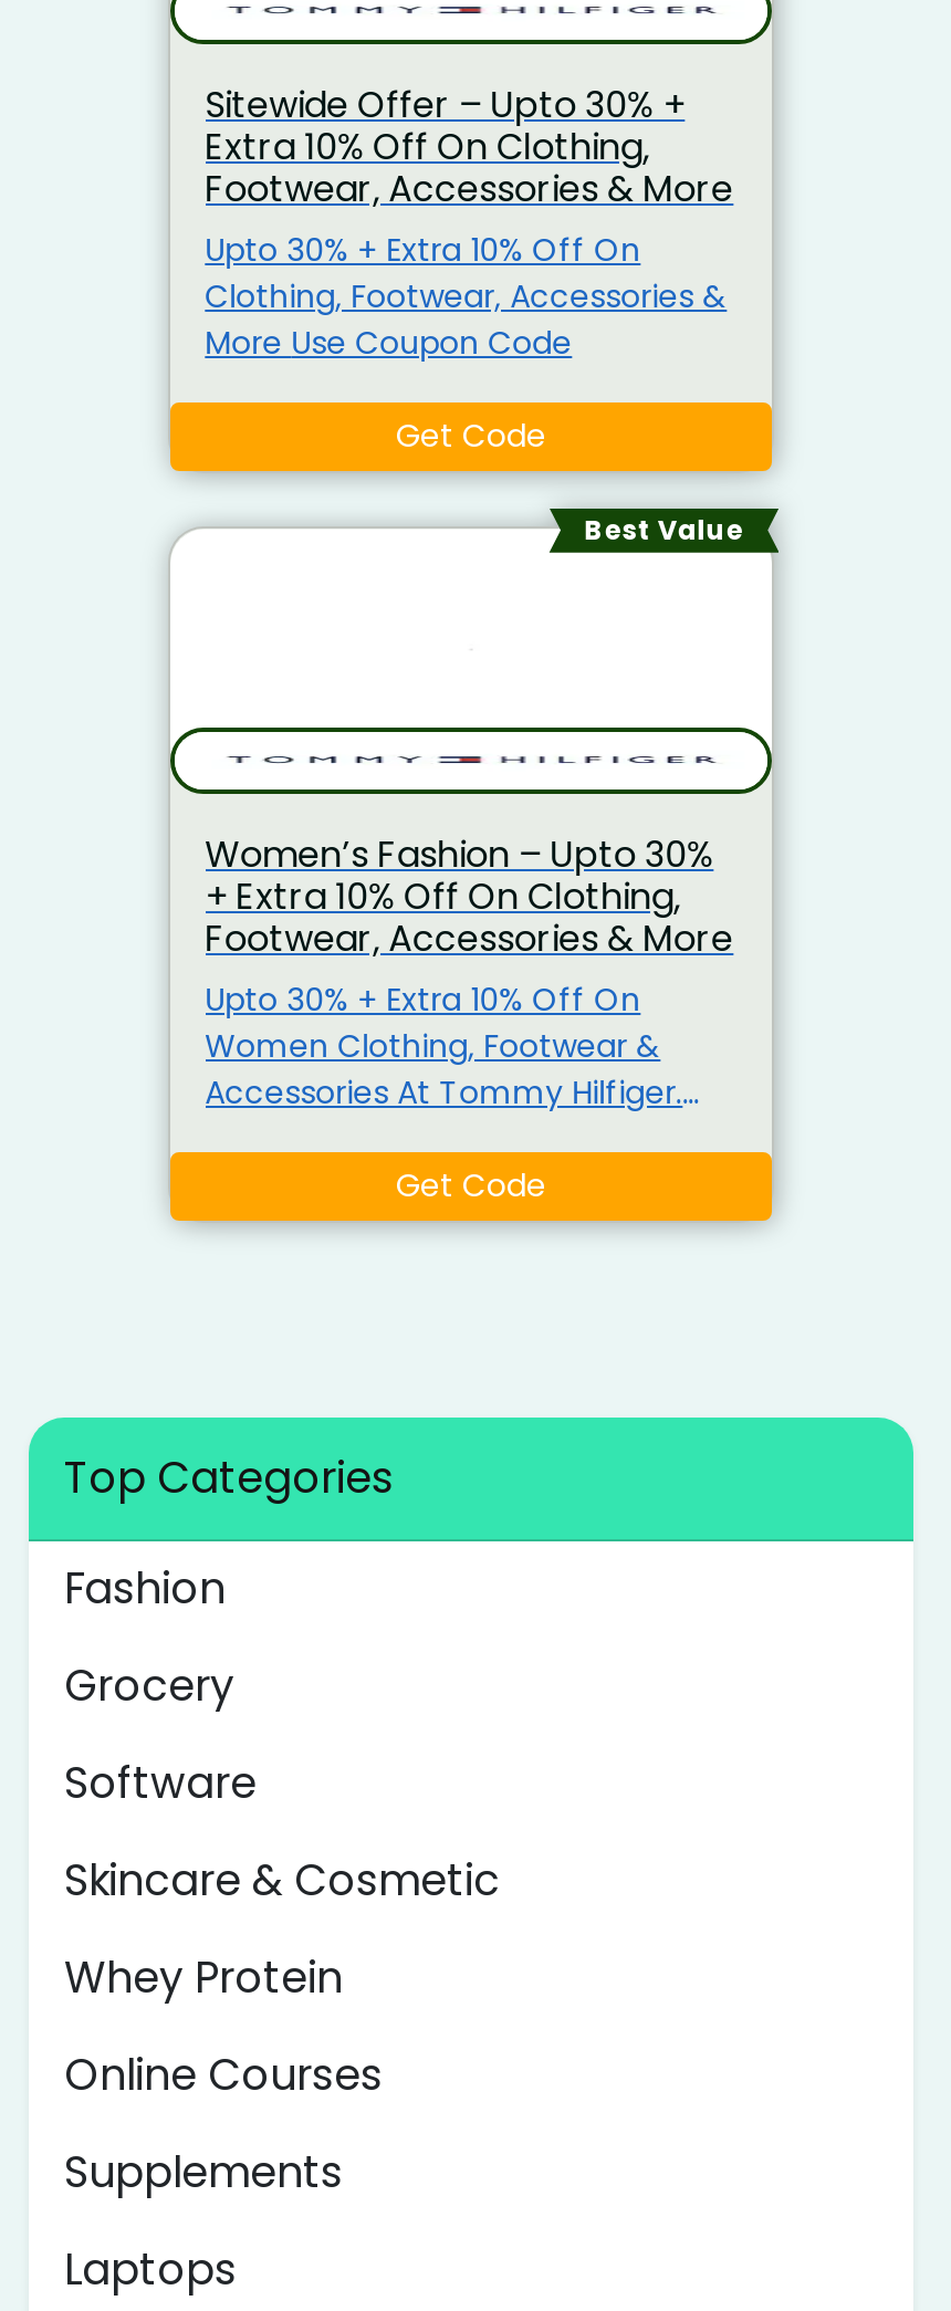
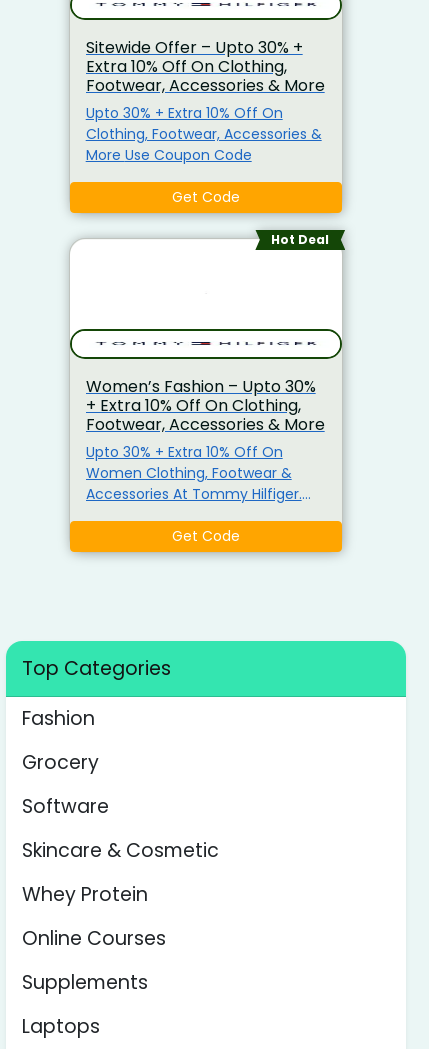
[585,510,744,548] Best Value -> [271,231,329,248] Hot Deal

